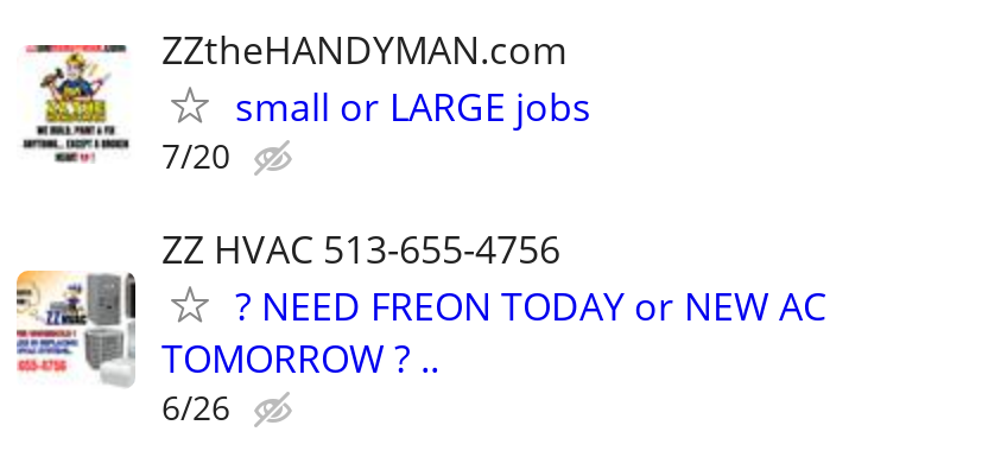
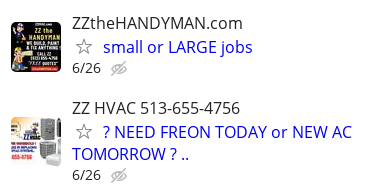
[17,43,230,177] [image] | 7/20 -> [10,21,101,77] [image] | 6/26

